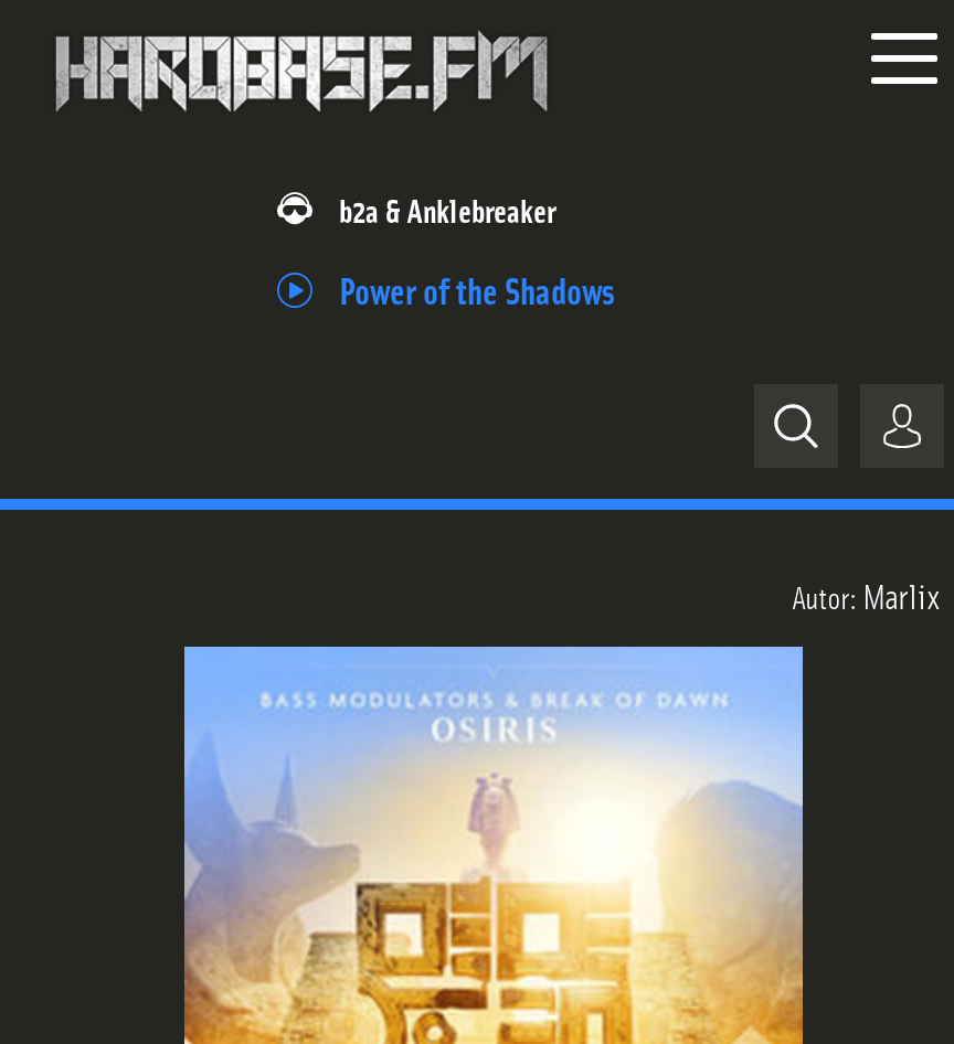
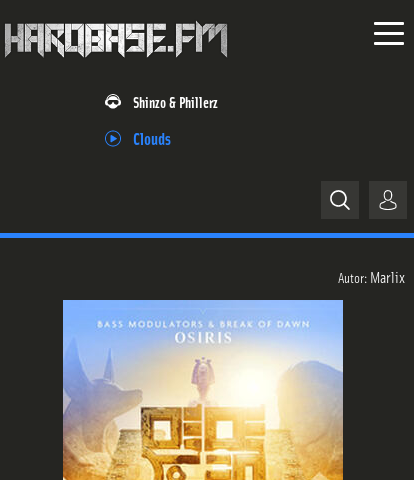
[339,188,555,230] b2a & Anklebreaker -> [133,92,218,111] Shinzo & Phillerz
[339,264,615,311] Power of the Shadows -> [133,127,171,148] Clouds

